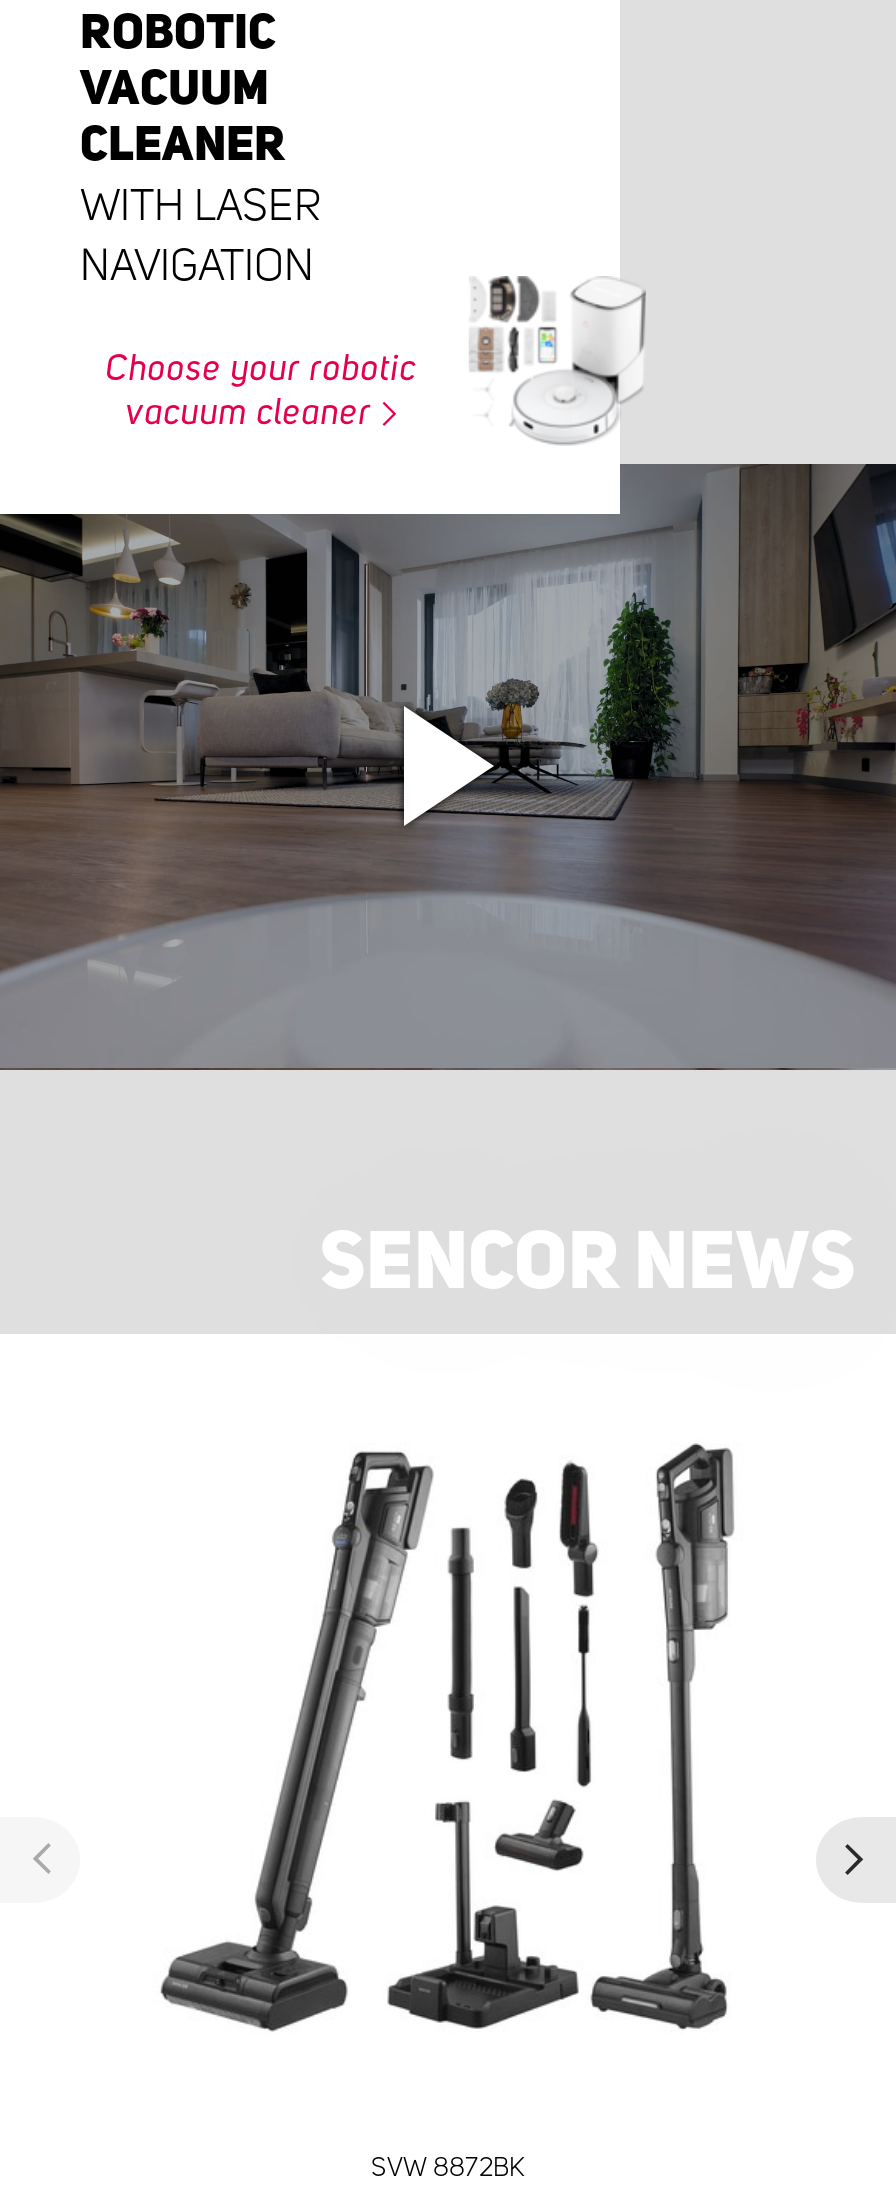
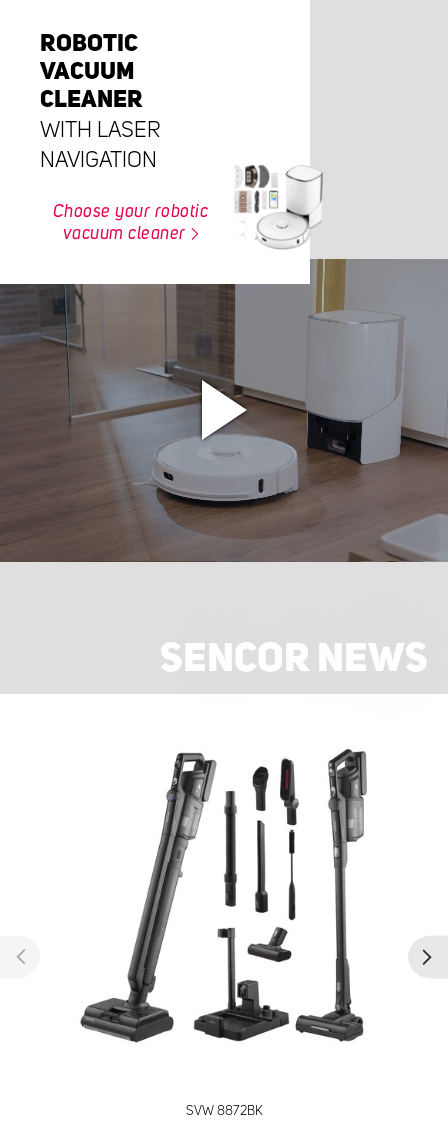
[6,464,890,1066] [image] -> [3,259,445,561] [image]

